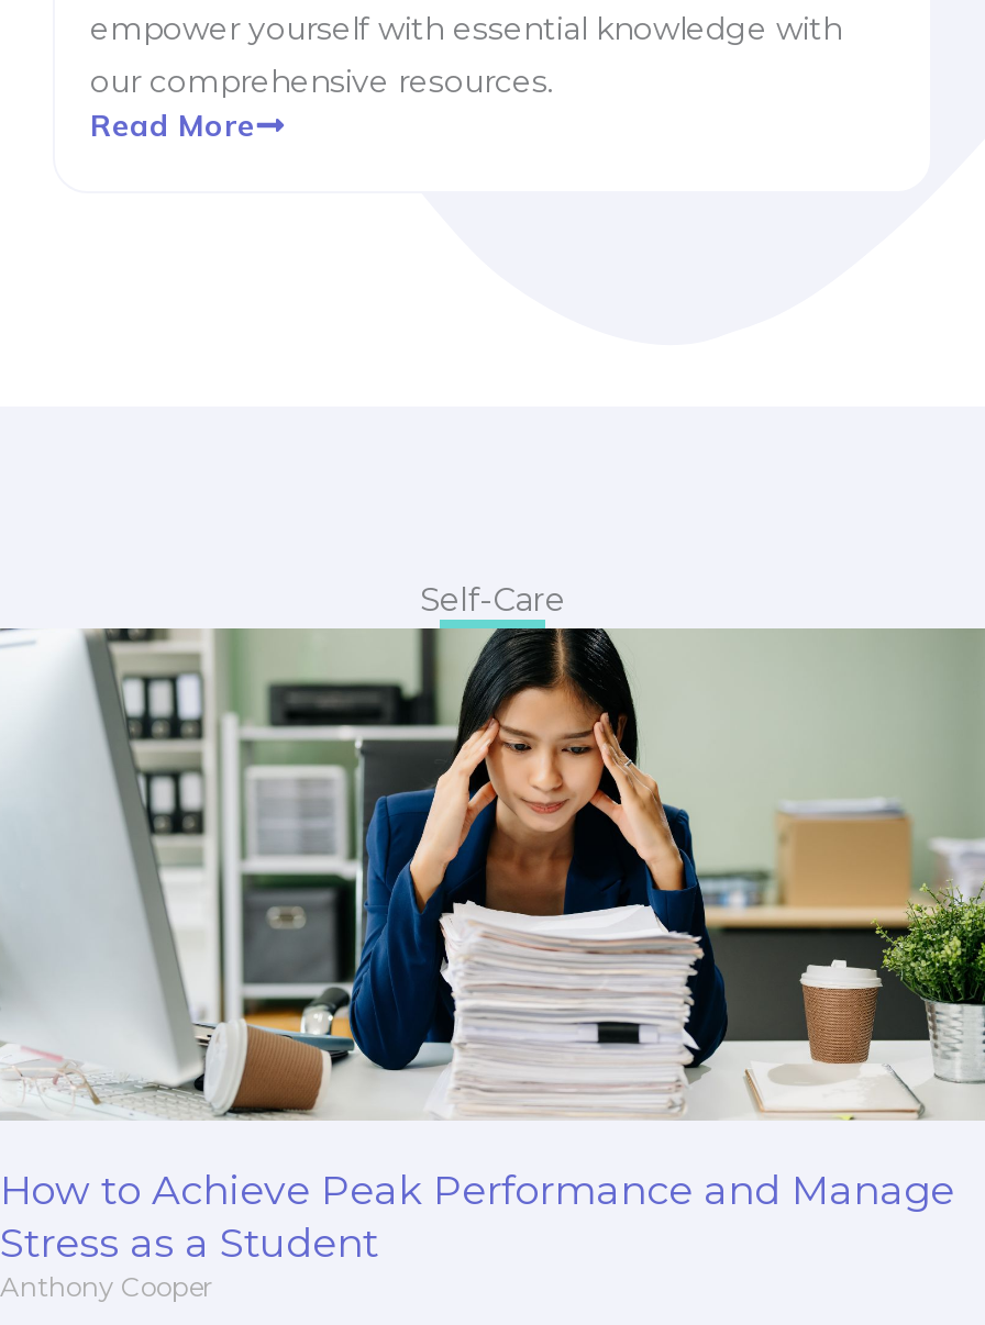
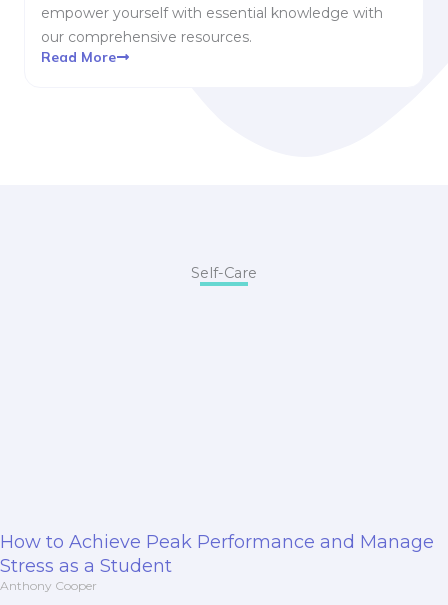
[7,626,978,1123] [image] -> none

